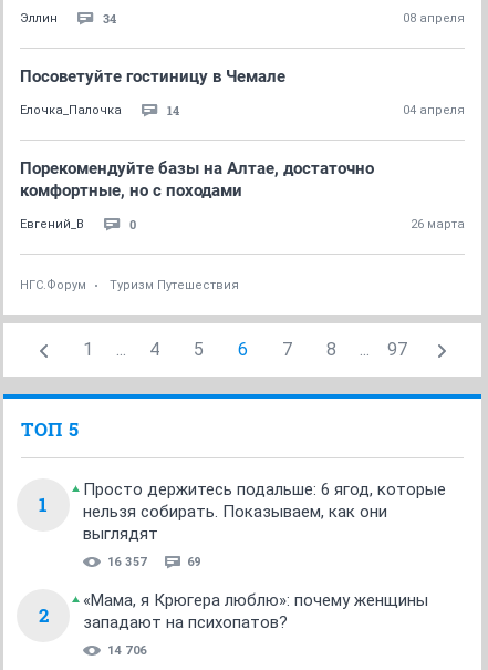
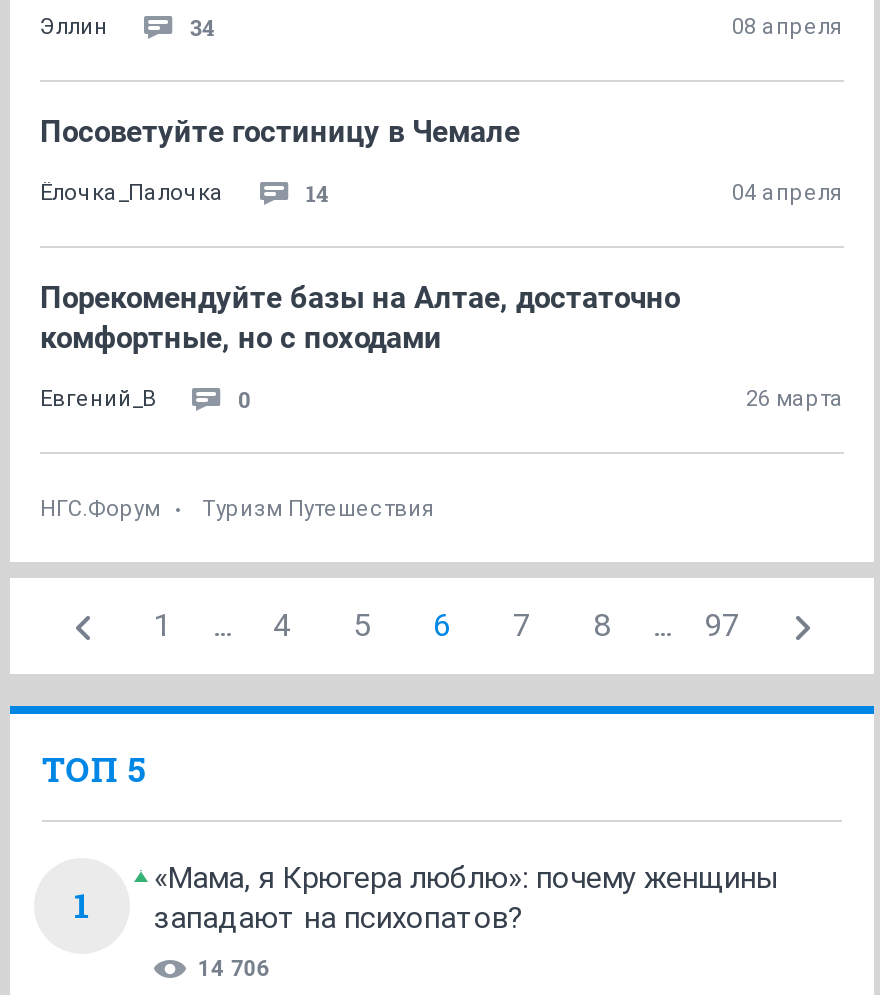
[38,480,446,628] Просто держитесь подальше: 6 ягод, которые | нельзя собирать. Показываем, как они | выглядят | 16 357 | 69 | 2 -> none

